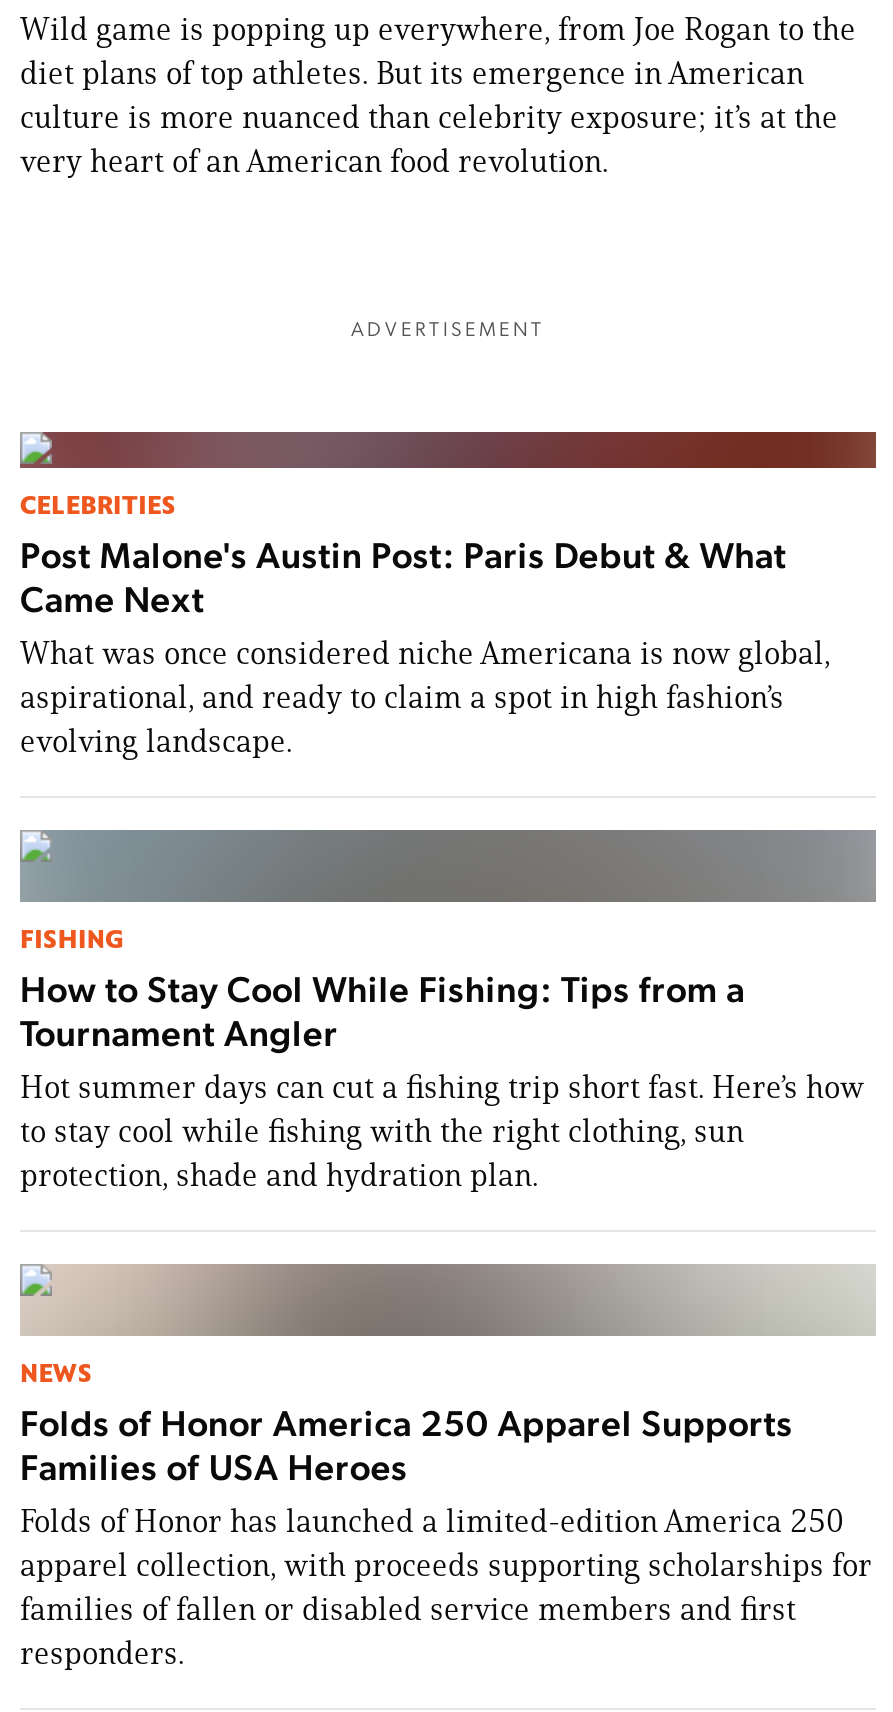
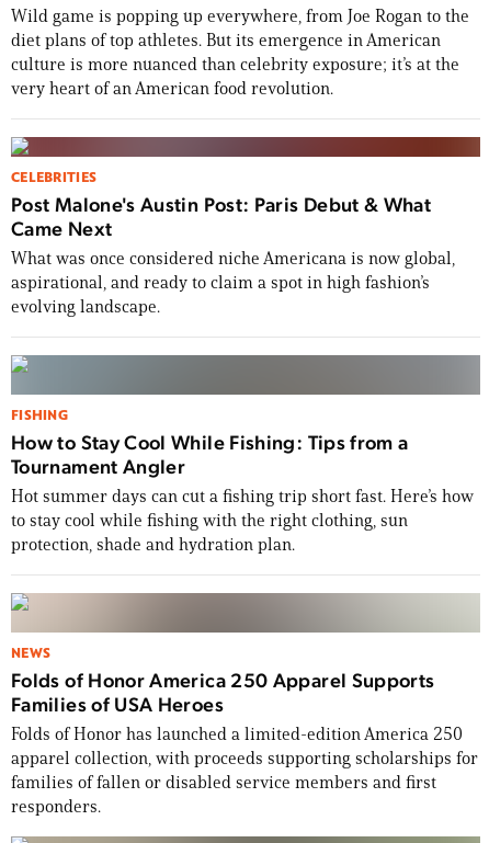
[351,314,545,340] ADVERTISEMENT -> none

